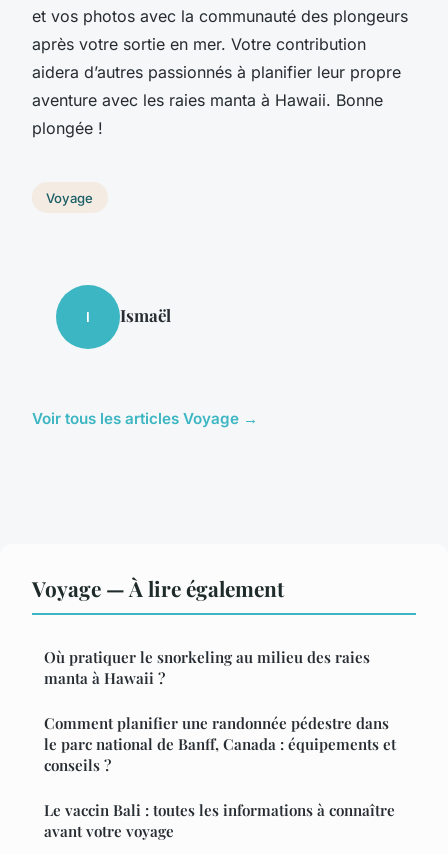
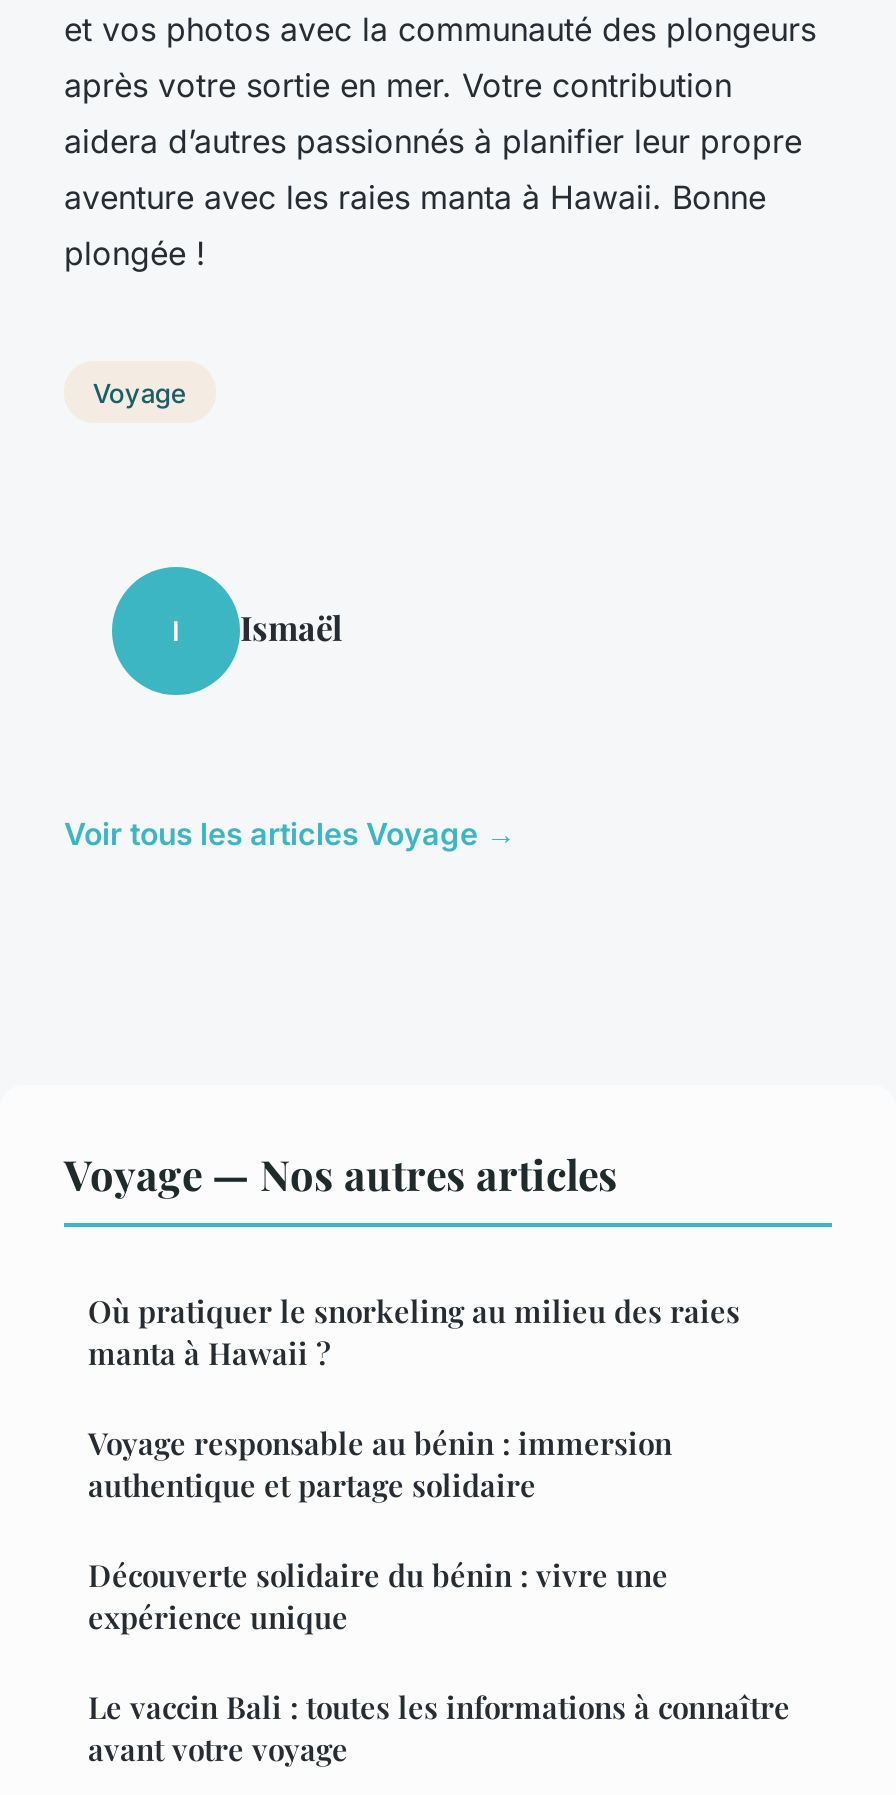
[32,574,284,602] Voyage — À lire également -> [64,1146,618,1202] Voyage — Nos autres articles
[44,713,396,775] Comment planifier une randonnée pédestre dans | le parc national de Banff, Canada : équipements et | conseils ? -> [88,1424,672,1638] Voyage responsable au bénin : immersion | authentique et partage solidaire | Découverte solidaire du bénin : vivre une | expérience unique

